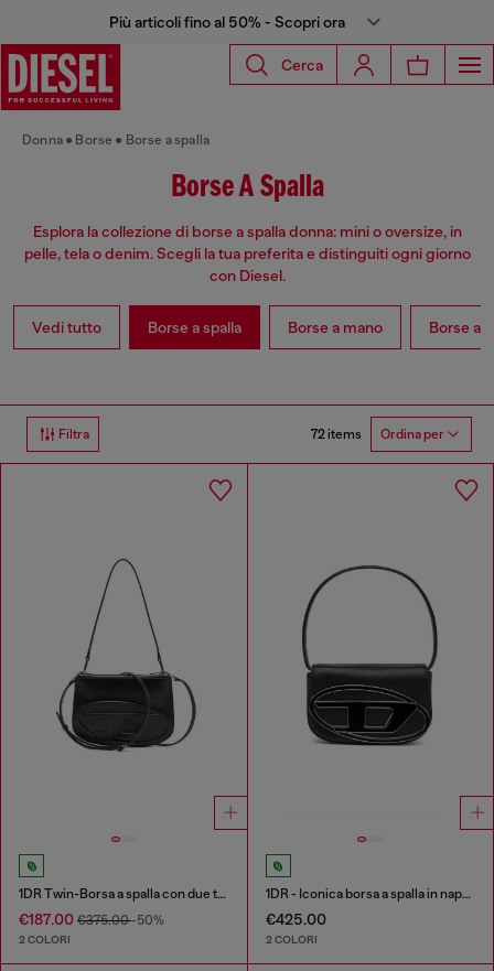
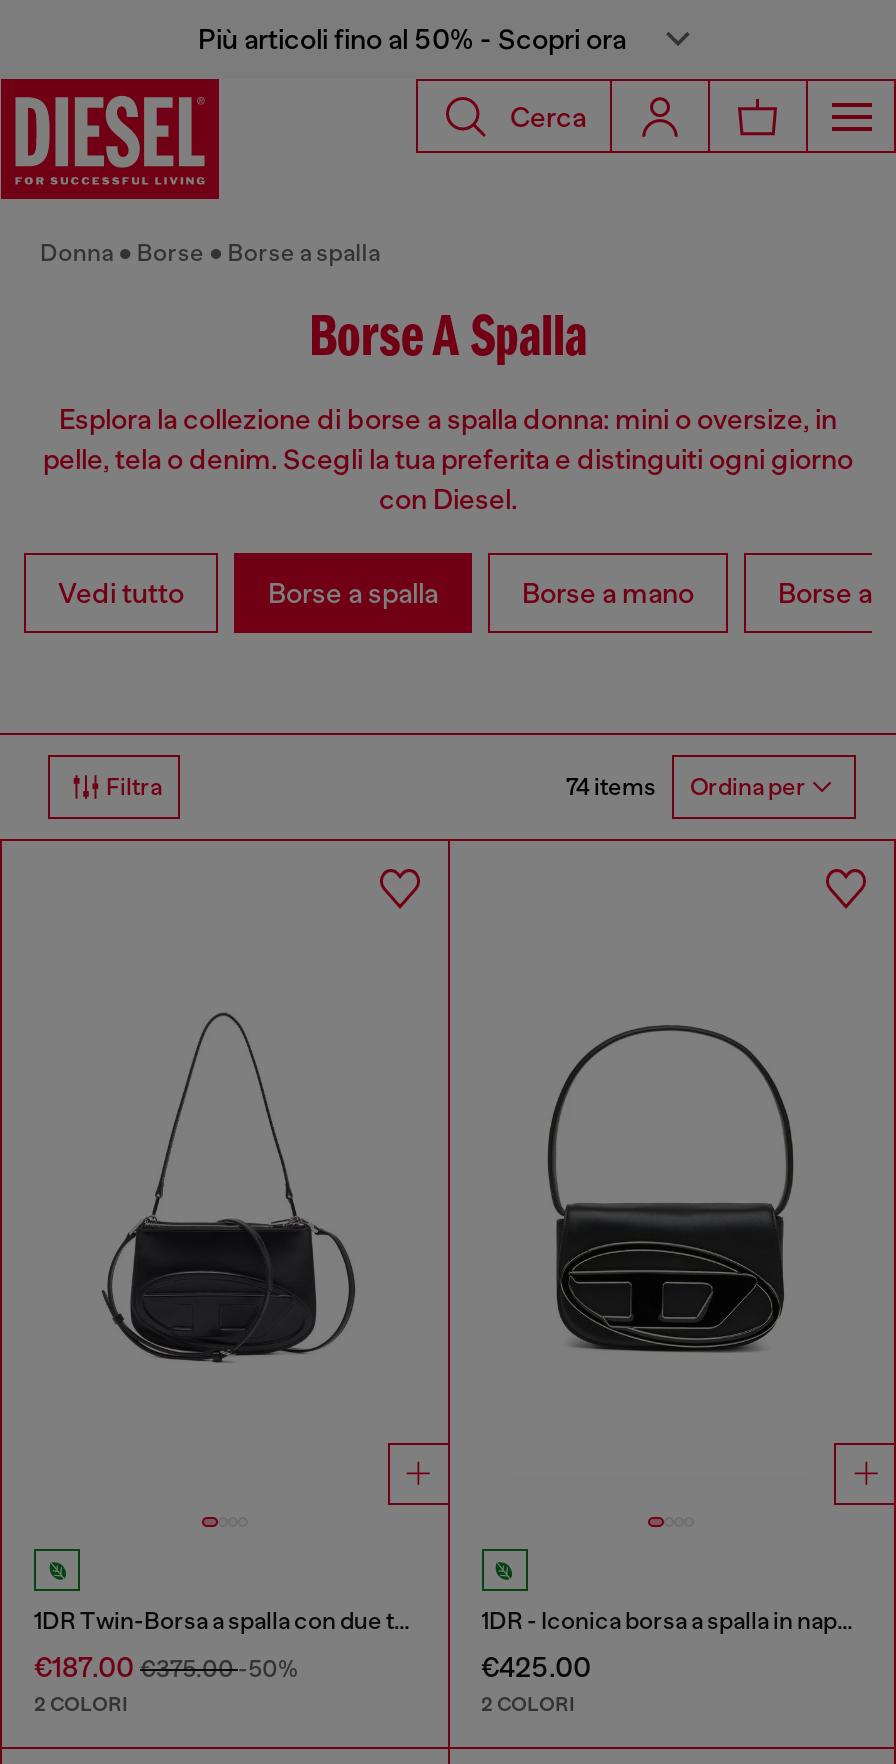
[311,426,444,442] 72 items Ordina per -> [566,773,806,802] 74 items Ordina per

